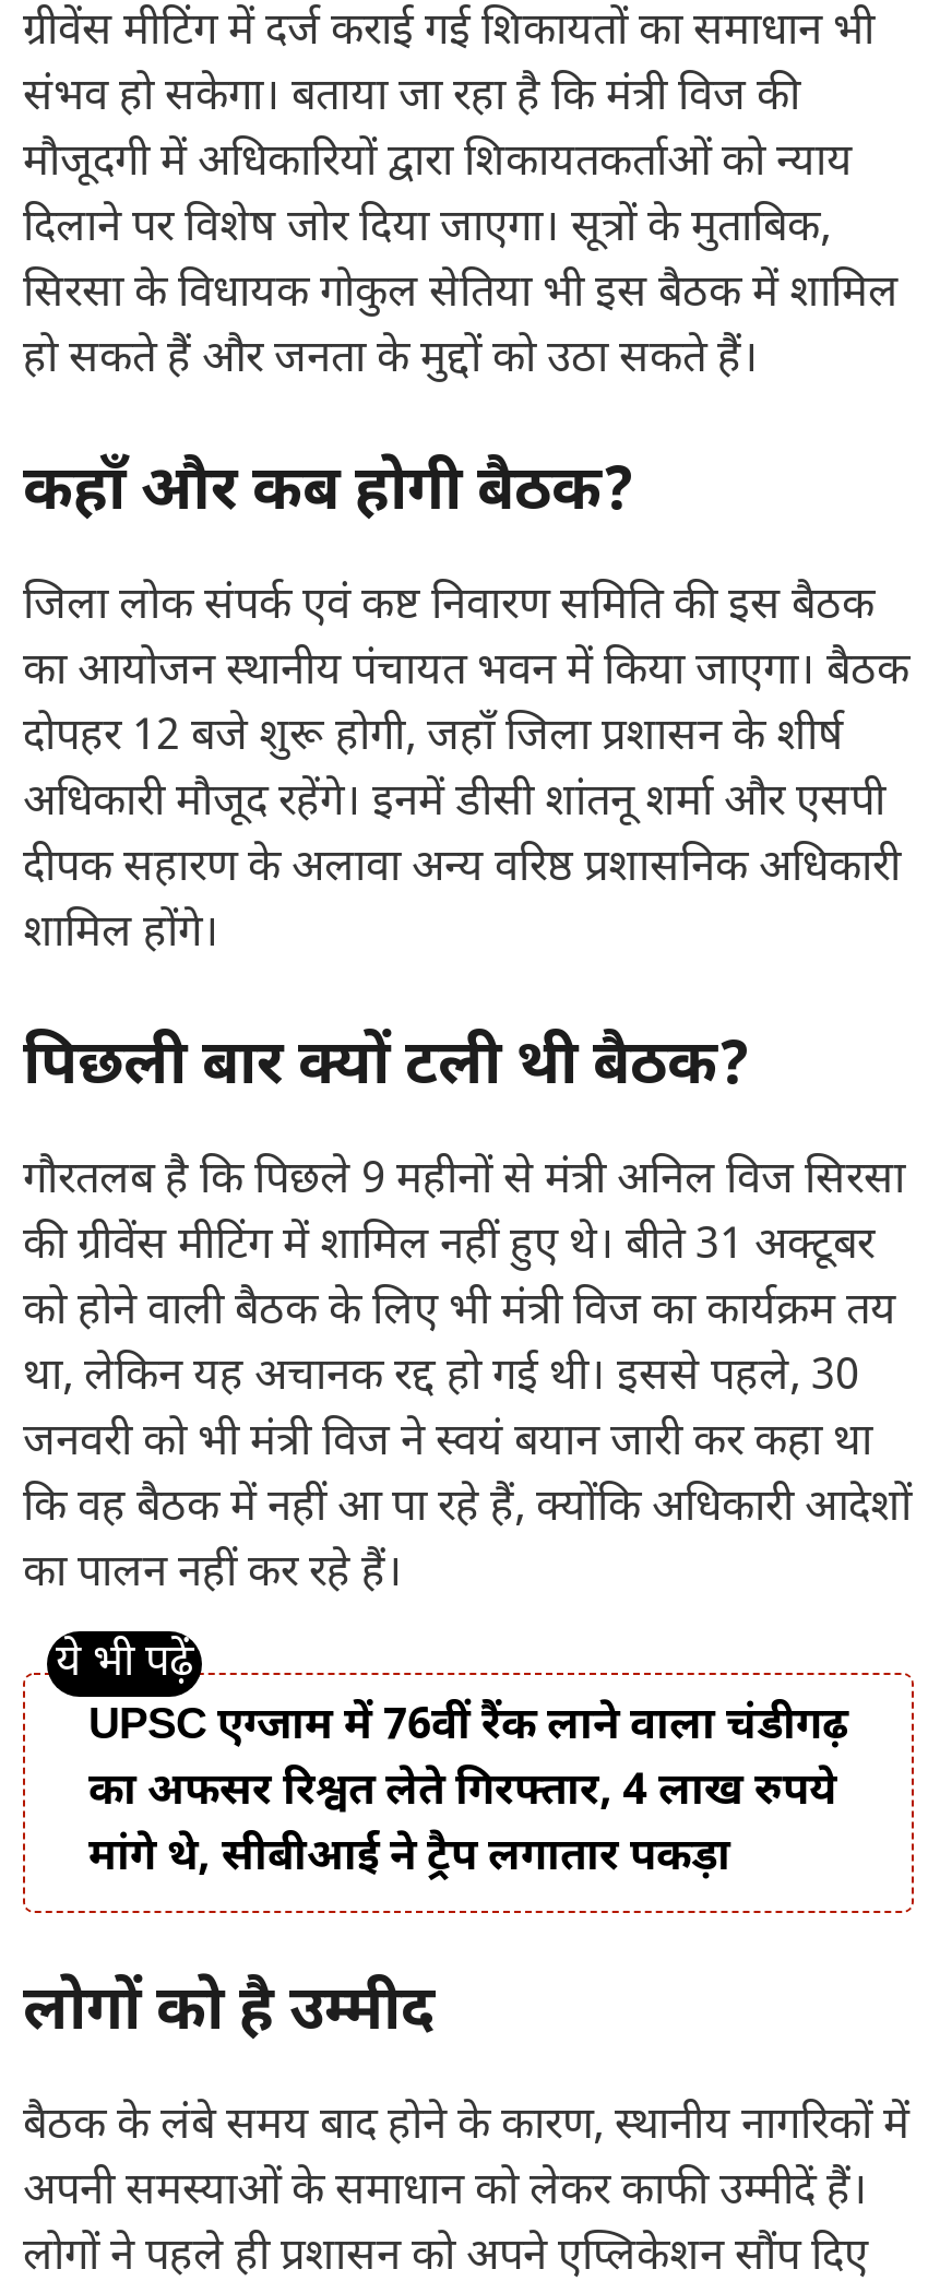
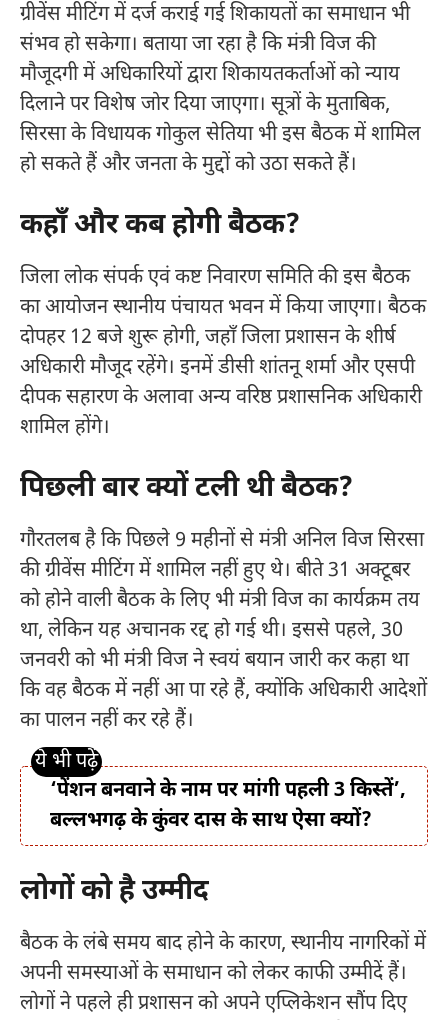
[88,1699,848,1887] UPSC एग्जाम में 76वीं रैंक लाने वाला चंडीगढ़ | का अफसर रिश्वत लेते गिरफ्तार, 4 लाख रुपये | मांगे थे, सीबीआई ने ट्रैप लगातार पकड़ा -> [50,778,406,834] ‘पेंशन बनवाने के नाम पर मांगी पहली 3 किस्तें’, | बल्लभगढ़ के कुंवर दास के साथ ऐसा क्यों?

